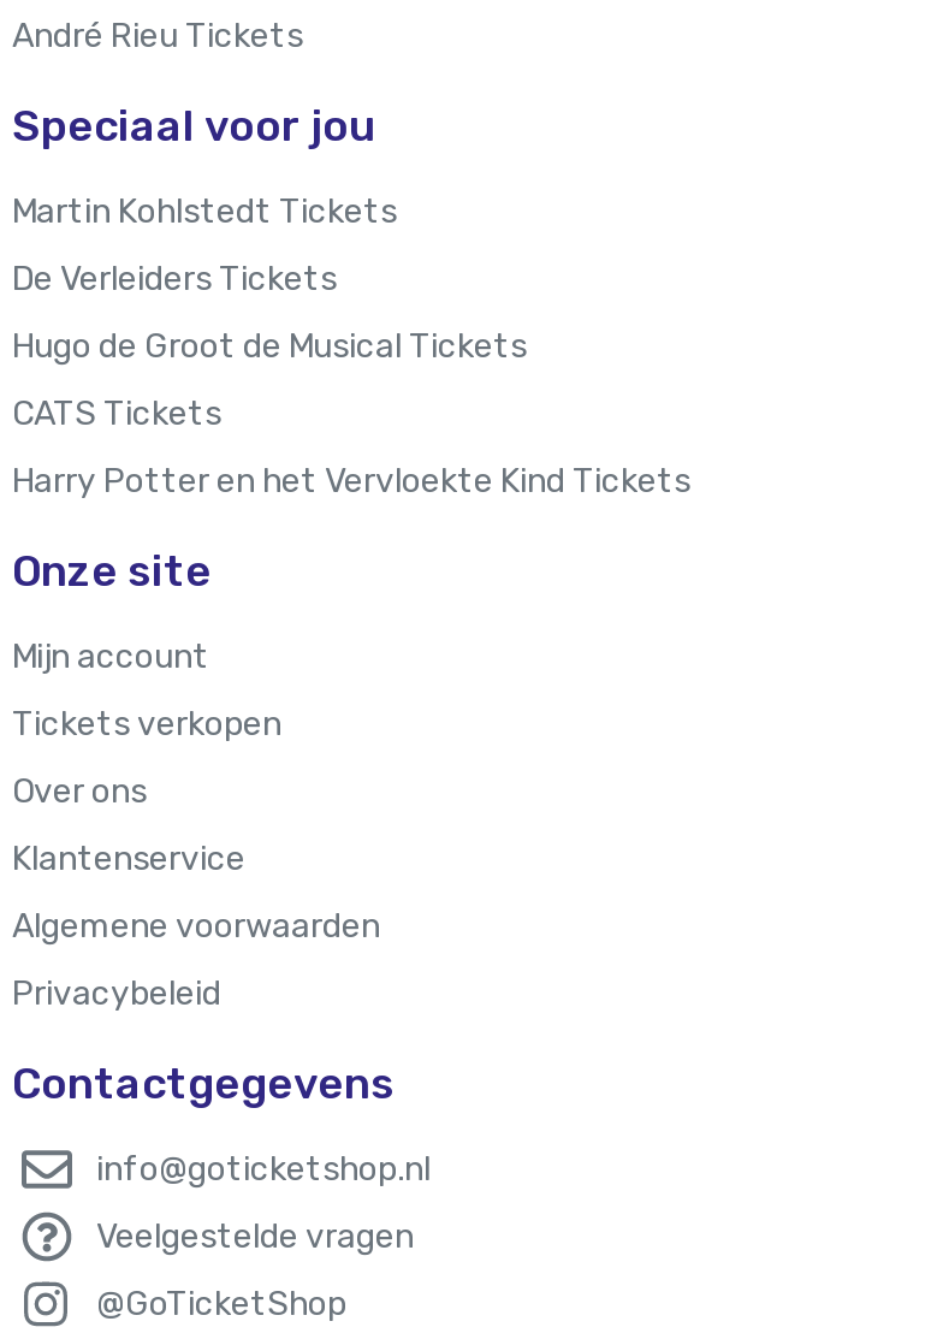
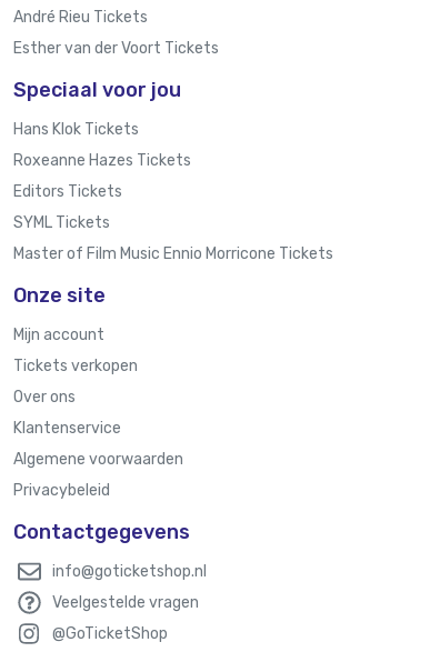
none -> [13,39,219,58] Esther van der Voort Tickets
[12,191,397,232] Martin Kohlstedt Tickets -> [13,120,139,139] Hans Klok Tickets
[12,258,337,299] De Verleiders Tickets -> [13,151,191,170] Roxeanne Hazes Tickets
[12,326,527,367] Hugo de Groot de Musical Tickets -> [13,182,122,201] Editors Tickets
[12,393,221,434] CATS Tickets -> [13,213,110,232] SYML Tickets
[12,461,690,501] Harry Potter en het Vervloekte Kind Tickets -> [13,244,333,263] Master of Film Music Ennio Morricone Tickets

